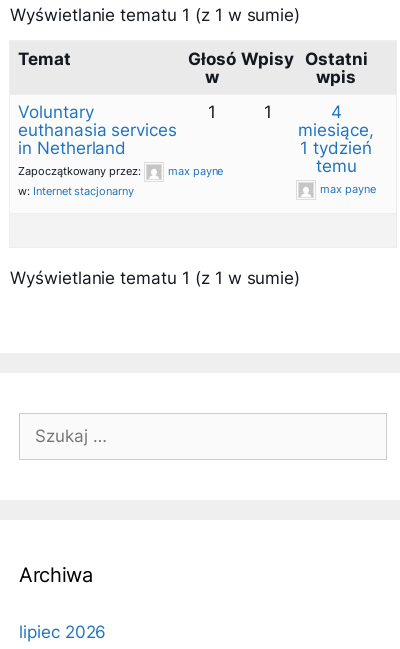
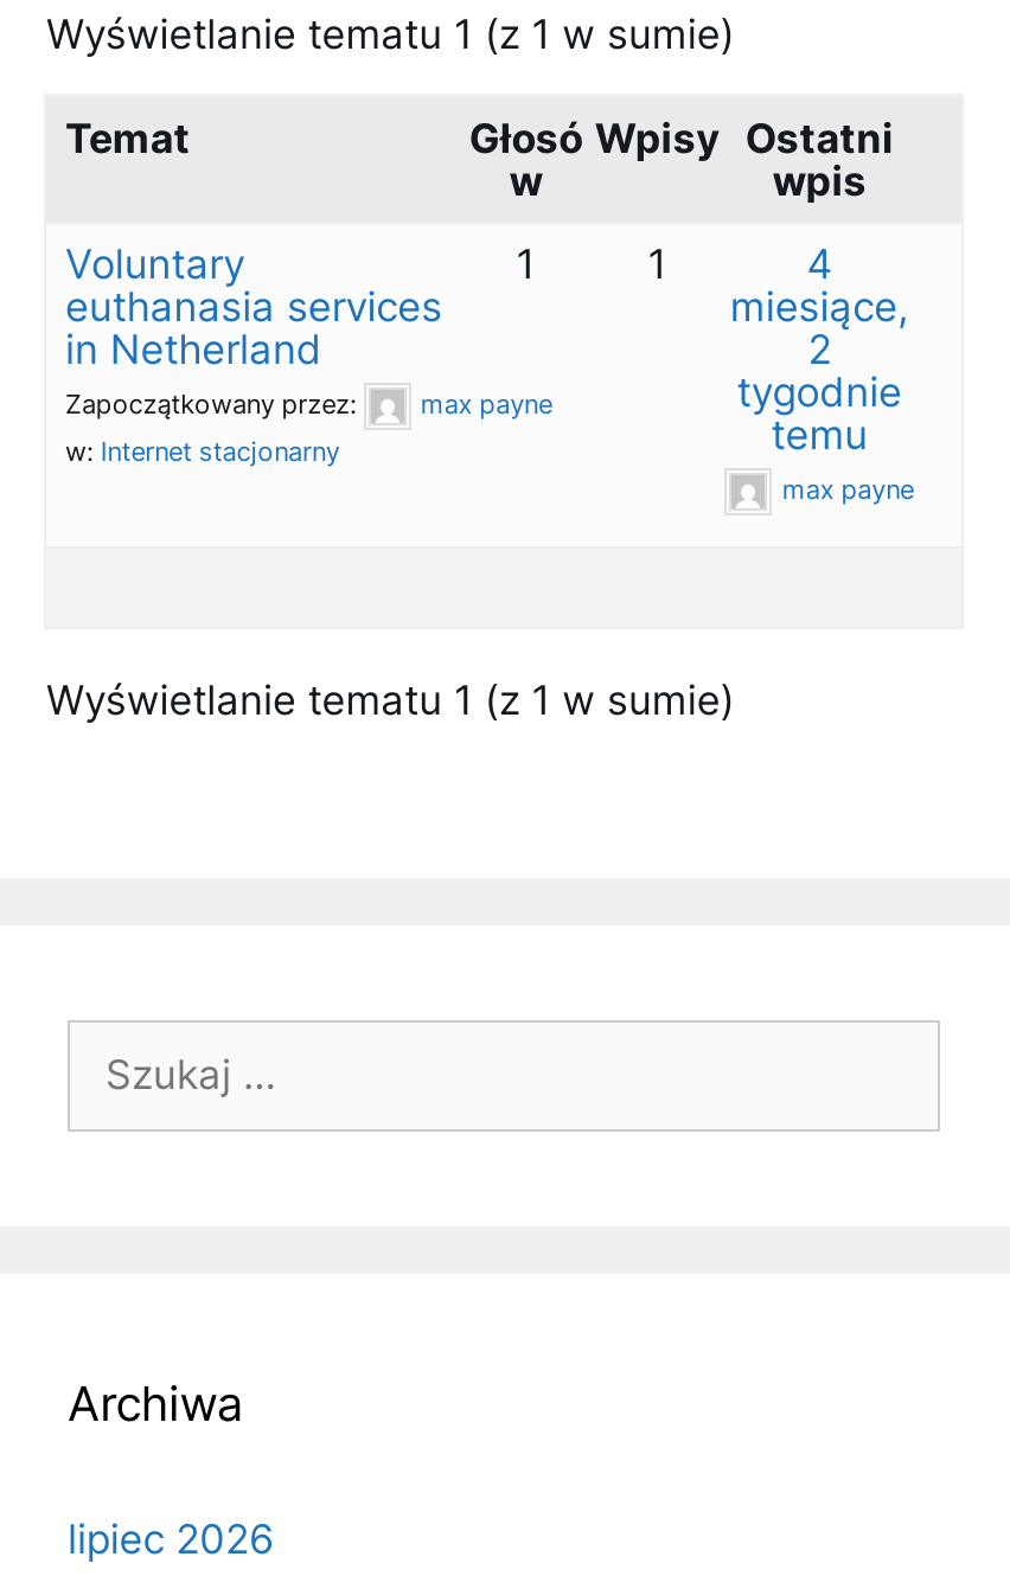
[300,138,372,158] 1 tydzień -> [737,326,902,416] 2 | tygodnie

